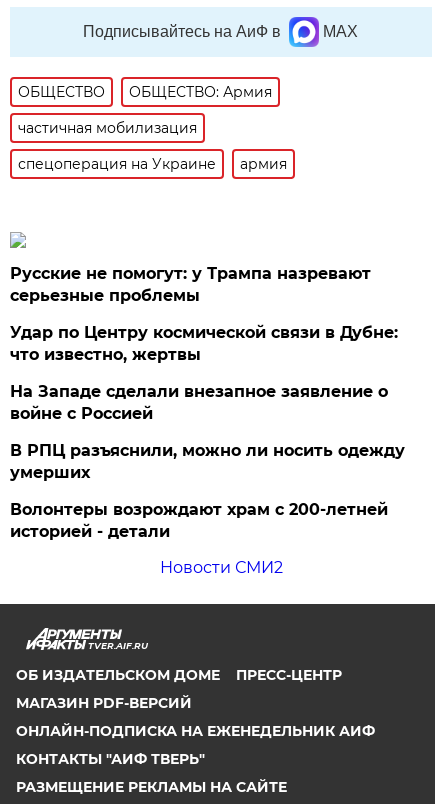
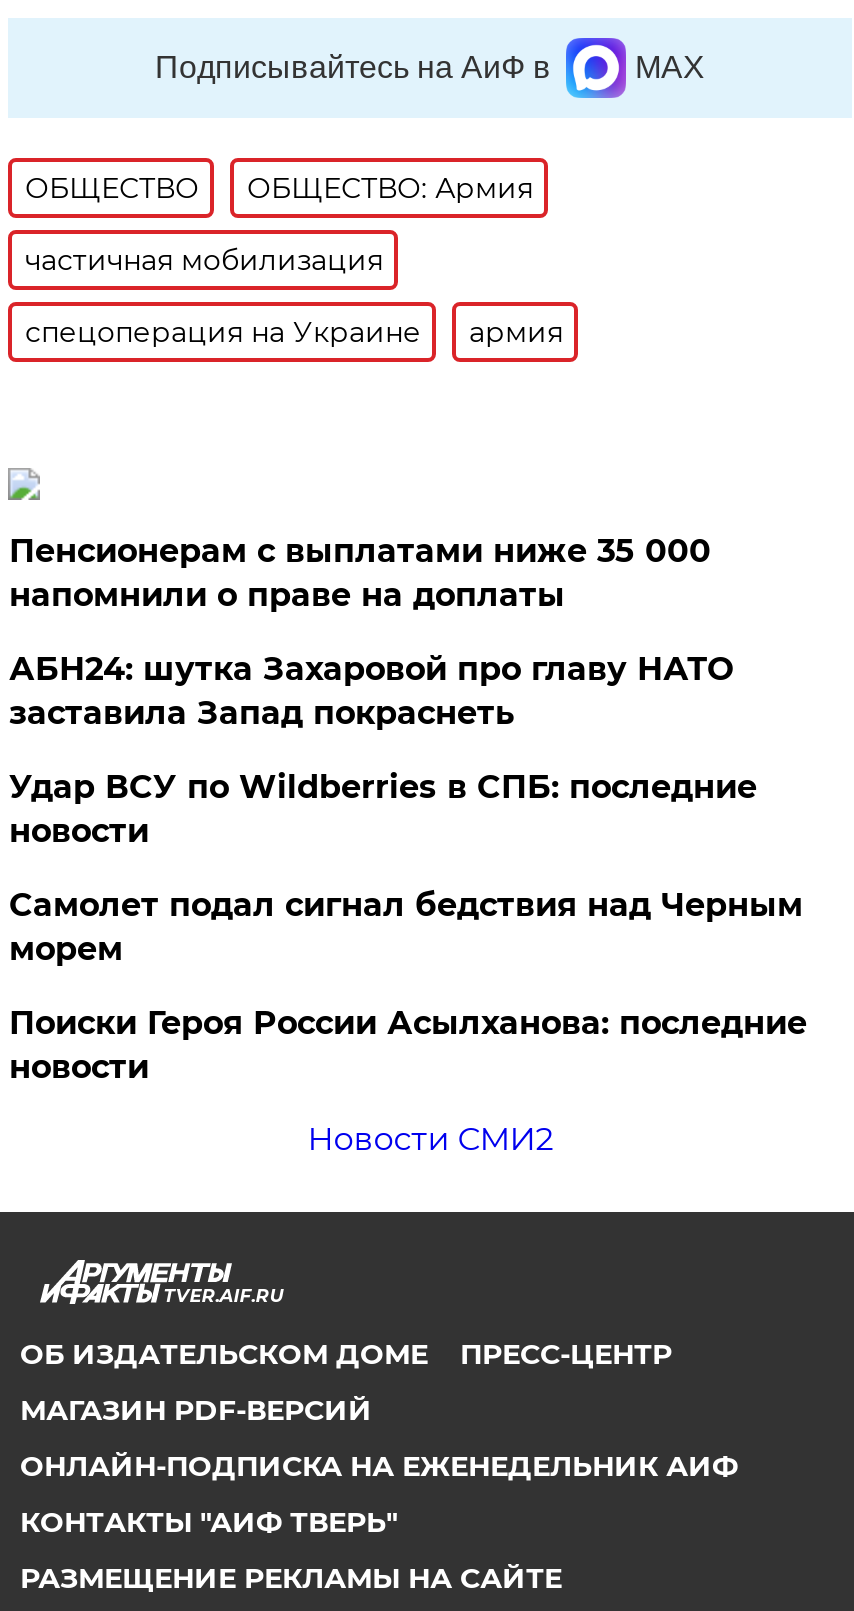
[10,264,371,305] Русские не помогут: у Трампа назревают | серьезные проблемы -> [9,532,711,614] Пенсионерам с выплатами ниже 35 000 | напомнили о праве на доплаты
[10,323,398,364] Удар по Центру космической связи в Дубне: | что известно, жертвы -> [9,650,733,732] АБН24: шутка Захаровой про главу НАТО | заставила Запад покраснеть
[10,382,388,423] На Западе сделали внезапное заявление о | войне с Россией -> [9,768,757,850] Удар ВСУ по Wildberries в СПБ: последние | новости
[10,441,405,482] В РПЦ разъяснили, можно ли носить одежду | умерших -> [9,886,803,968] Самолет подал сигнал бедствия над Черным | морем
[10,500,388,541] Волонтеры возрождают храм с 200-летней | историей - детали -> [9,1004,807,1086] Поиски Героя России Асылханова: последние | новости

